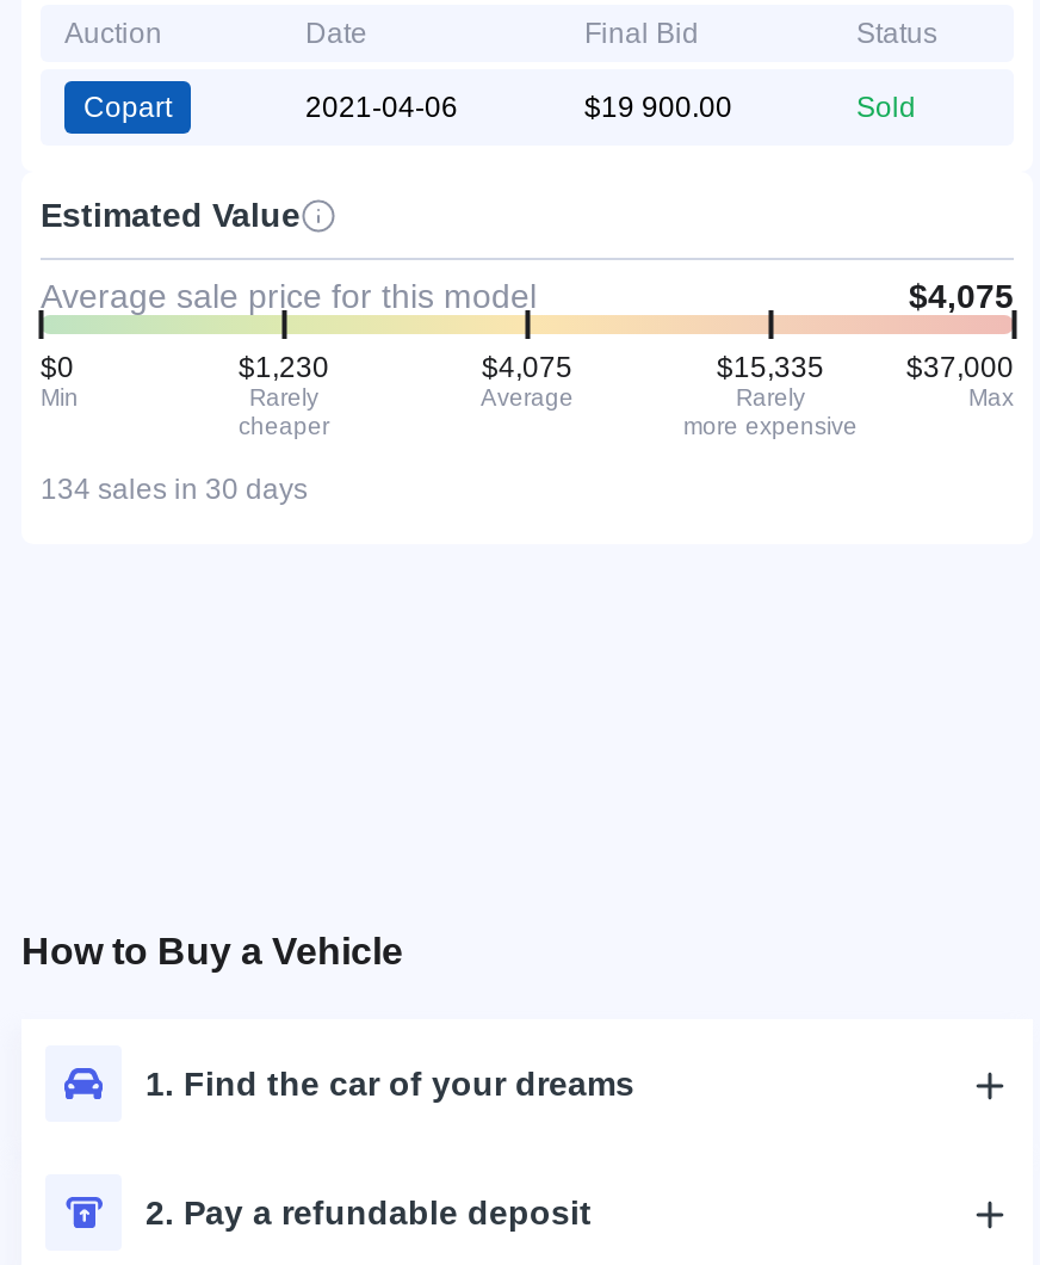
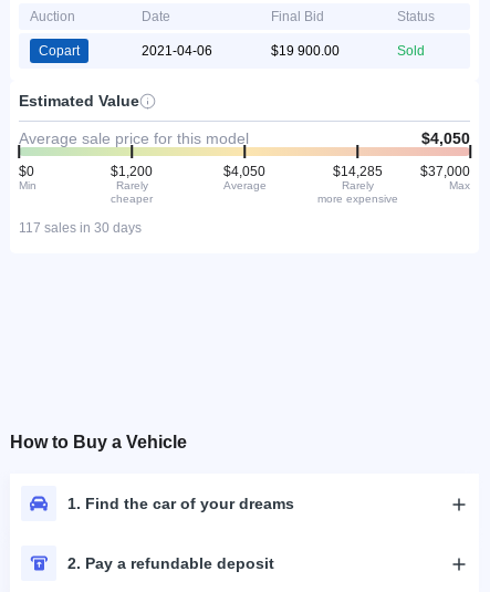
[909,276,1014,315] $4,075 -> [421,129,470,147] $4,050
[239,350,329,384] $1,230 -> [111,164,153,179] $1,200
[482,350,572,384] $4,075 -> [223,164,265,179] $4,050
[717,350,824,384] $15,335 -> [332,164,382,179] $14,285
[41,472,308,506] 134 sales in 30 days -> [19,220,142,235] 117 sales in 30 days

